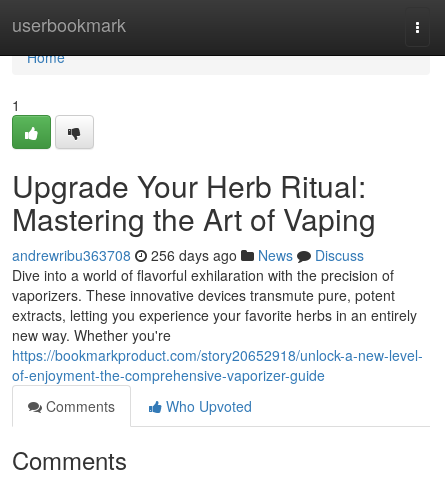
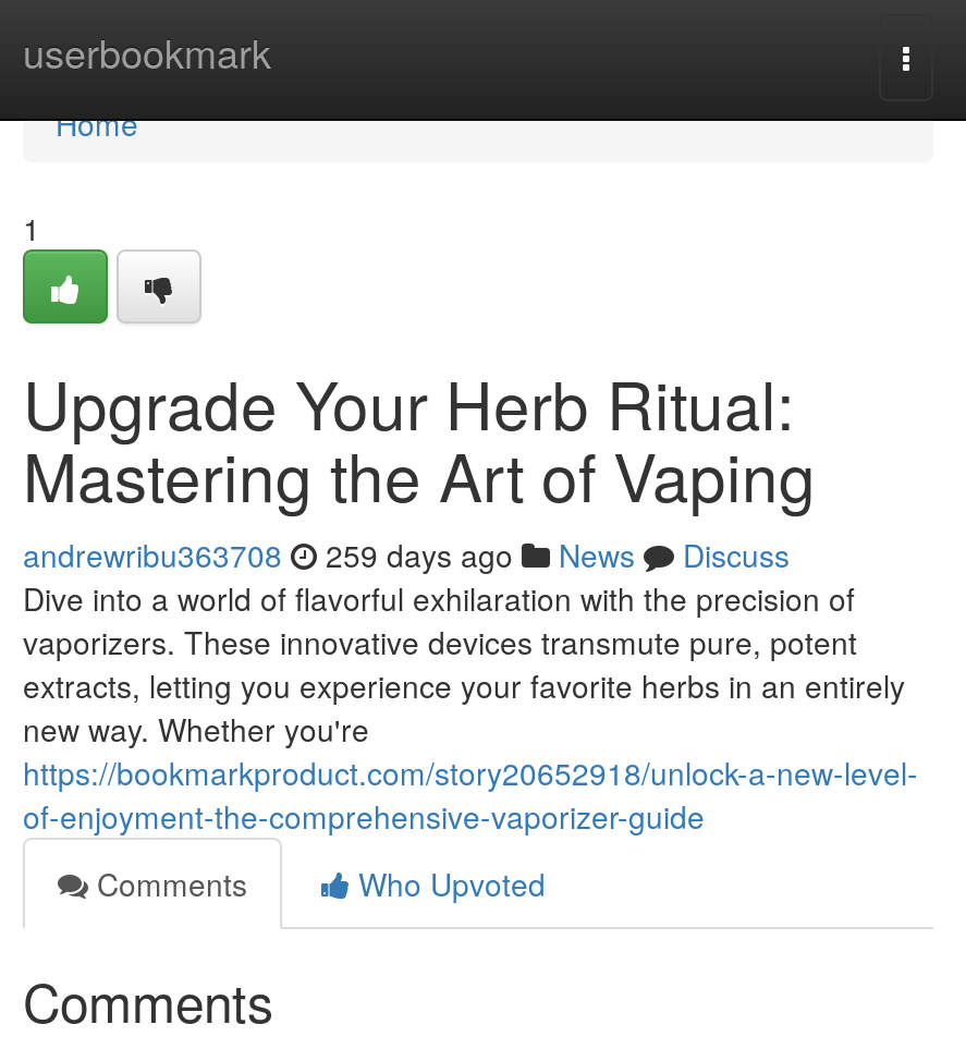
[12,245,364,265] andrewribu363708 256 days ago News Discuss -> [23,533,790,576] andrewribu363708 259 days ago News Discuss

